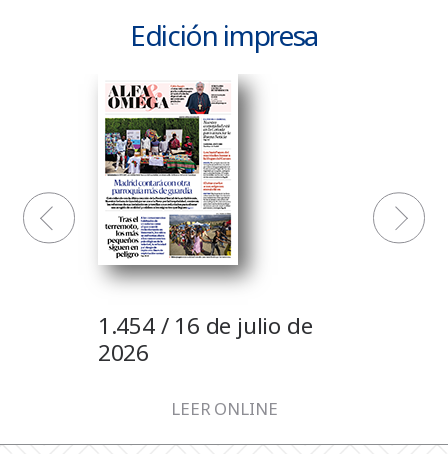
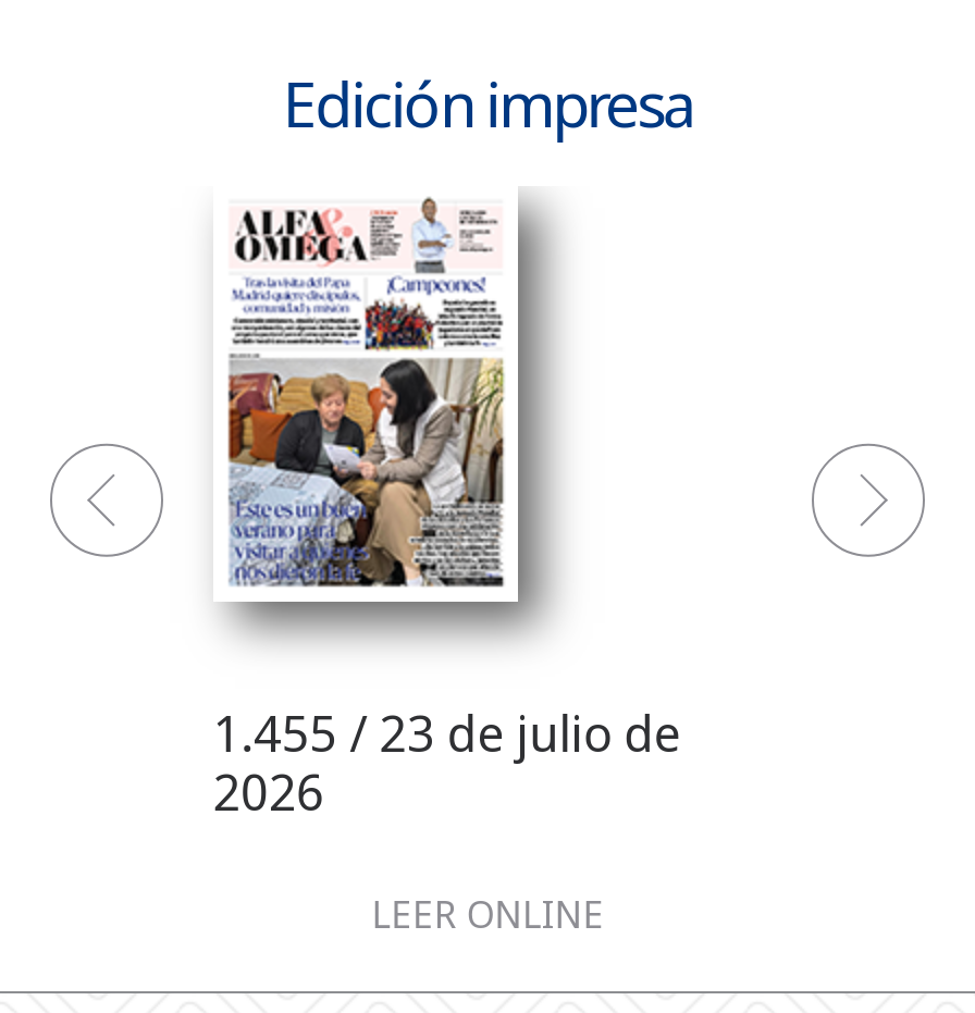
[104,80,232,258] [image] -> [226,197,505,589] [image]
[98,310,312,341] 1.454 / 16 de julio de -> [213,700,680,767] 1.455 / 23 de julio de

